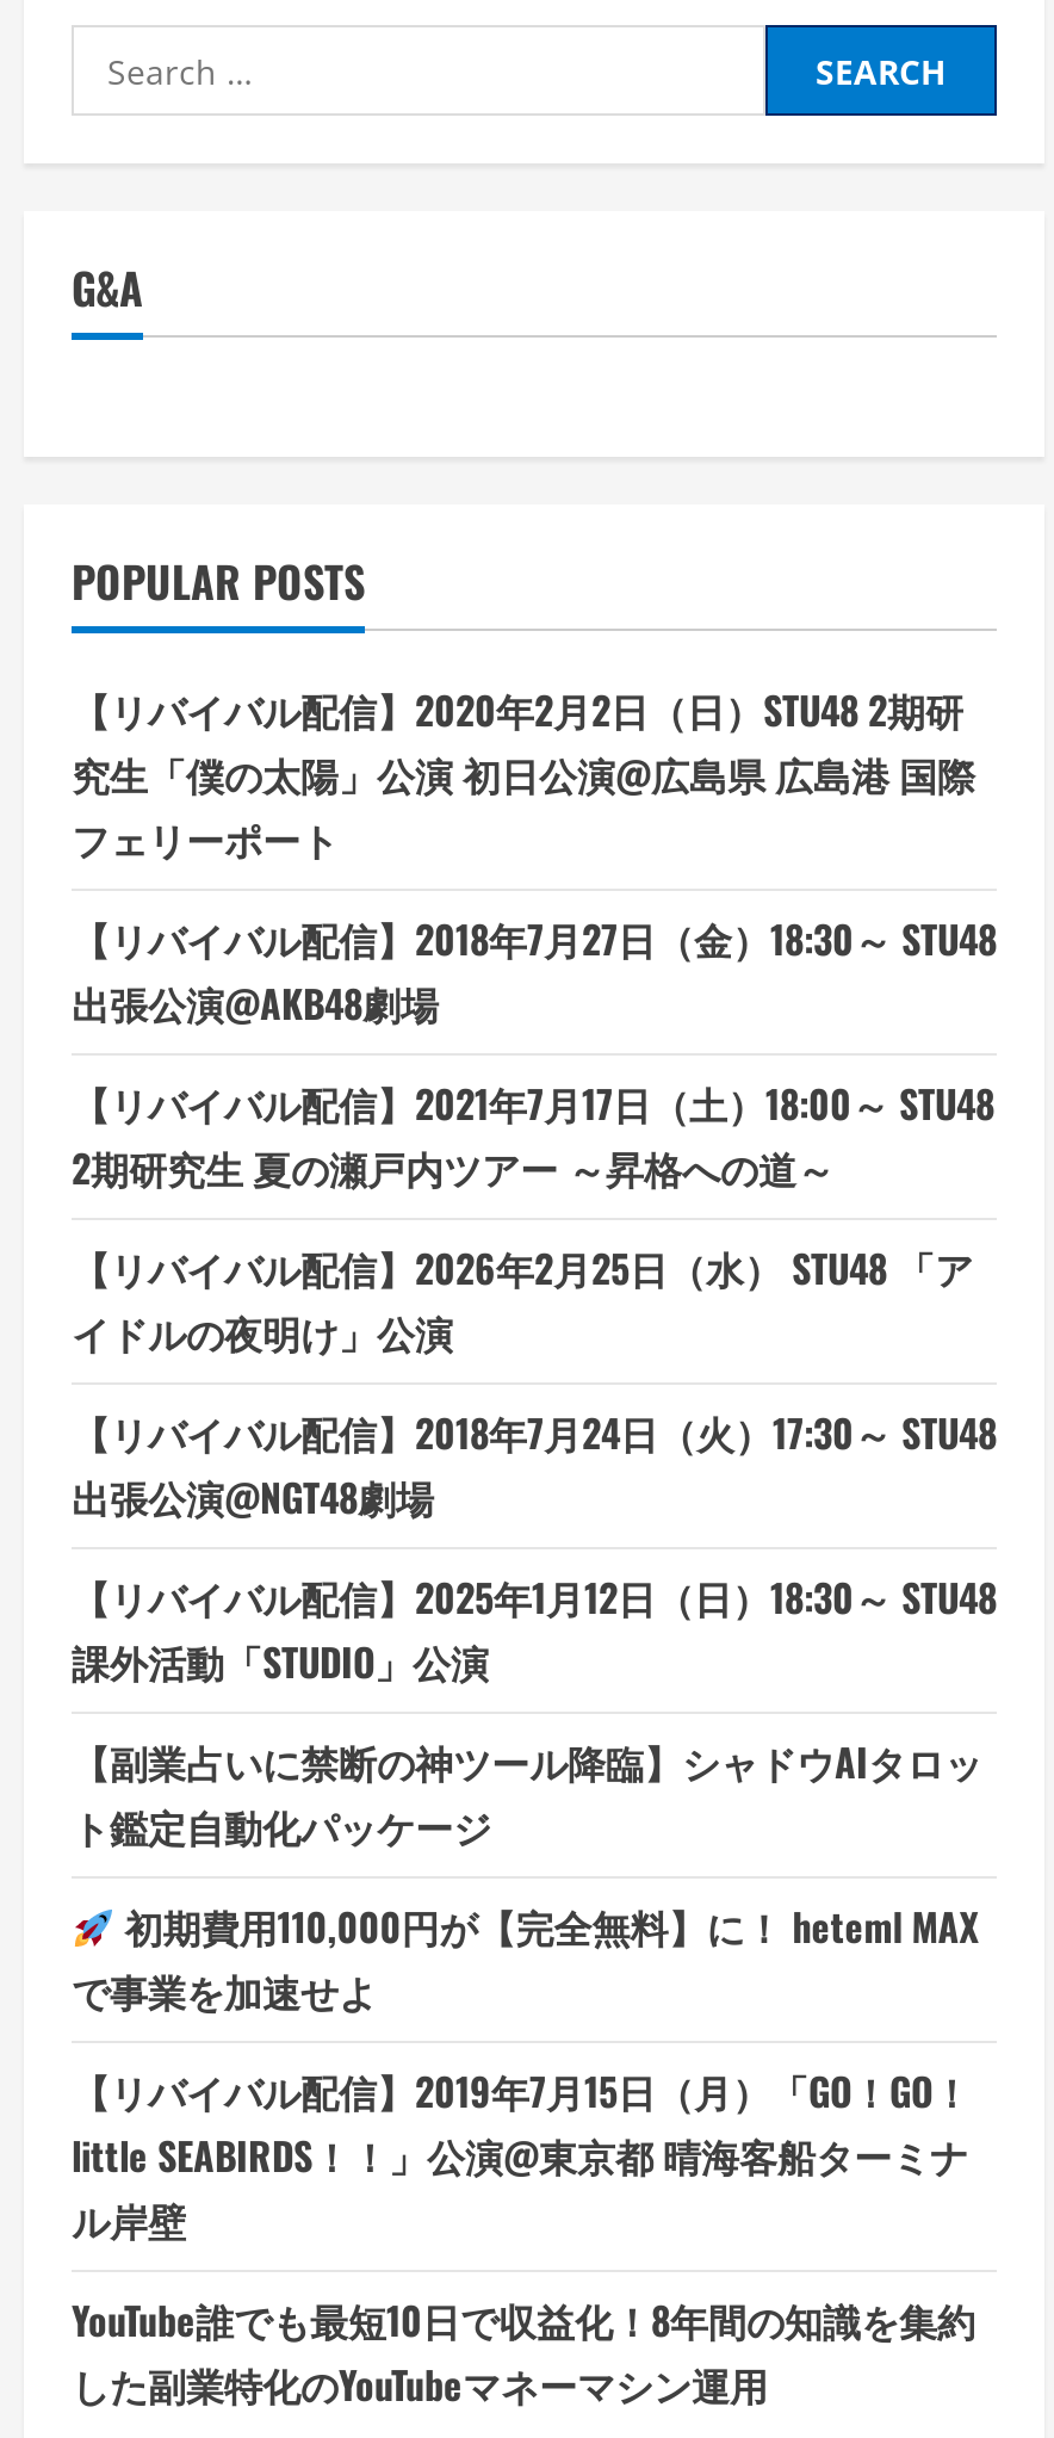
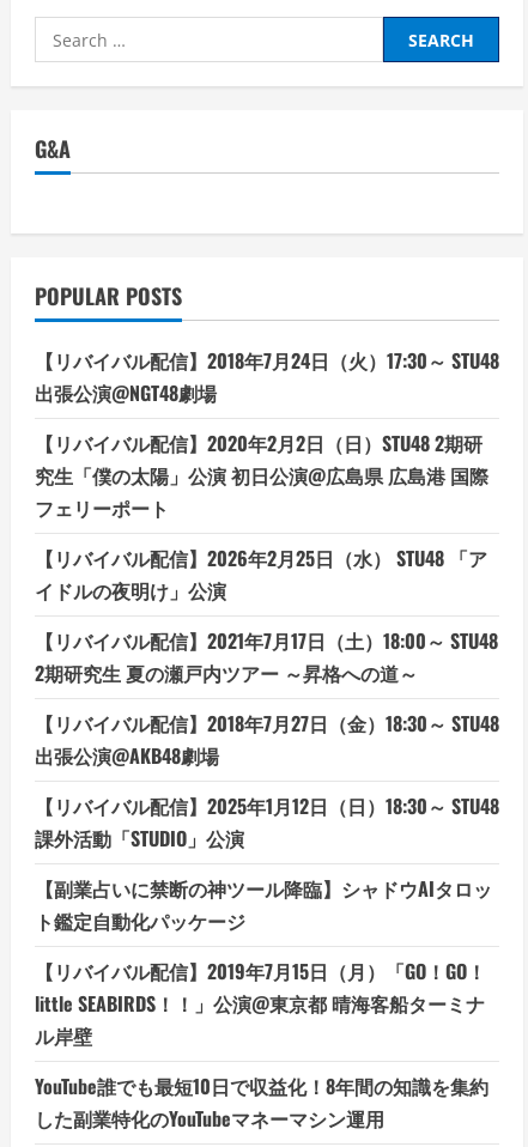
moved [72,682,975,868] -> [35,429,488,522]: 【リバイバル配信】2020年2月2日（日）STU48 2期研 | 究生「僕の太陽」公演 初日公演@広島県 広島港 国際 | フェリーポート
moved [72,911,997,1197] -> [35,626,499,770]: 【リバイバル配信】2021年7月17日（土）18:00～ STU48 | 2期研究生 夏の瀬戸内ツアー ～昇格への道～ | 【リバイバル配信】2018年7月27日（金）18:30～ STU48 | 出張公演@AKB48劇場
moved [72,1404,997,1526] -> [35,346,499,407]: 【リバイバル配信】2018年7月24日（火）17:30～ STU48 | 出張公演@NGT48劇場
[72,1898,978,2020] 初期費用110,000円が【完全無料】に！ heteml MAX | で事業を加速せよ -> none

